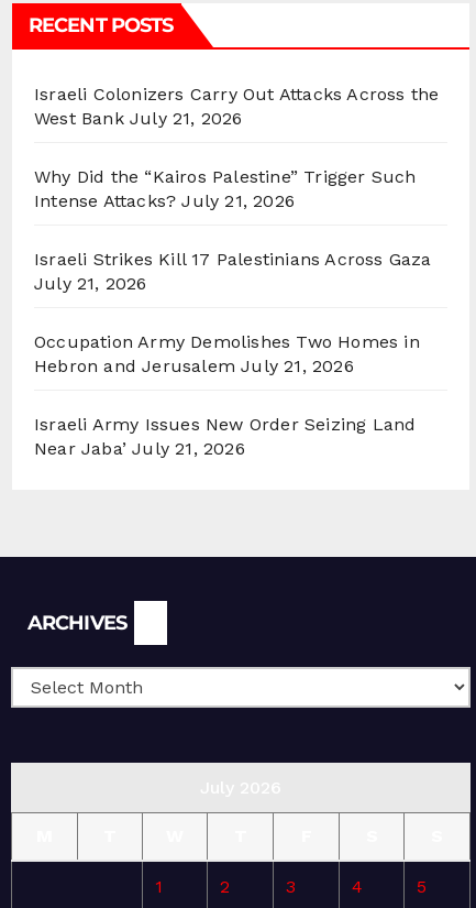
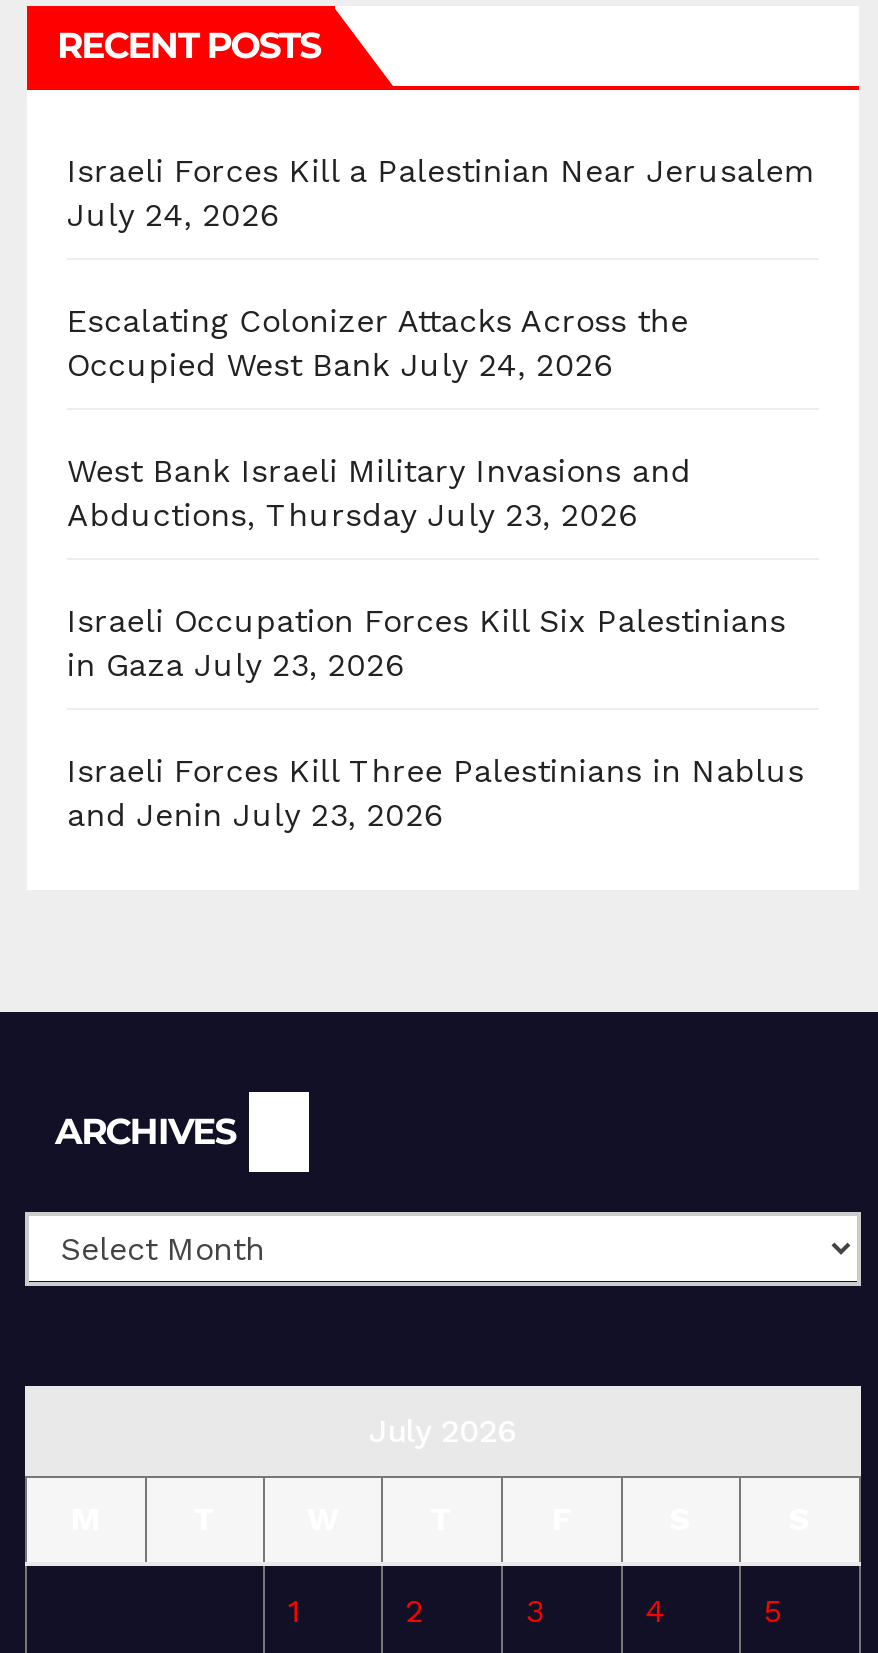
[34,83,439,128] Israeli Colonizers Carry Out Attacks Across the | West Bank July 21, 2026 -> [67,151,816,233] Israeli Forces Kill a Palestinian Near Jerusalem | July 24, 2026
[34,166,416,211] Why Did the “Kairos Palestine” Trigger Such | Intense Attacks? July 21, 2026 -> [67,301,689,383] Escalating Colonizer Attacks Across the | Occupied West Bank July 24, 2026
[34,248,432,294] Israeli Strikes Kill 17 Palestinians Across Gaza | July 21, 2026 -> [67,451,691,533] West Bank Israeli Military Invasions and | Abductions, Thursday July 23, 2026
[34,331,420,376] Occupation Army Demolishes Two Homes in | Hebron and Jerusalem July 21, 2026 -> [67,601,786,683] Israeli Occupation Forces Kill Six Palestinians | in Gaza July 23, 2026
[34,413,416,459] Israeli Army Issues New Order Seizing Land | Near Jaba’ July 21, 2026 -> [67,751,804,833] Israeli Forces Kill Three Palestinians in Nablus | and Jenin July 23, 2026

